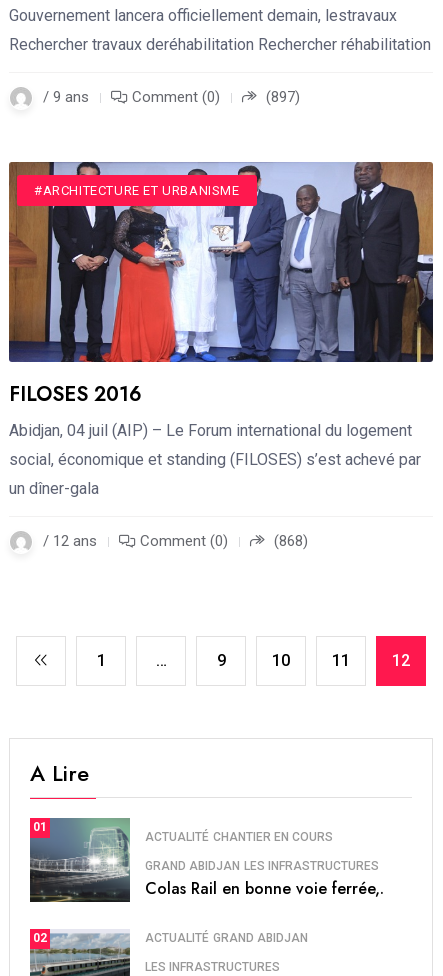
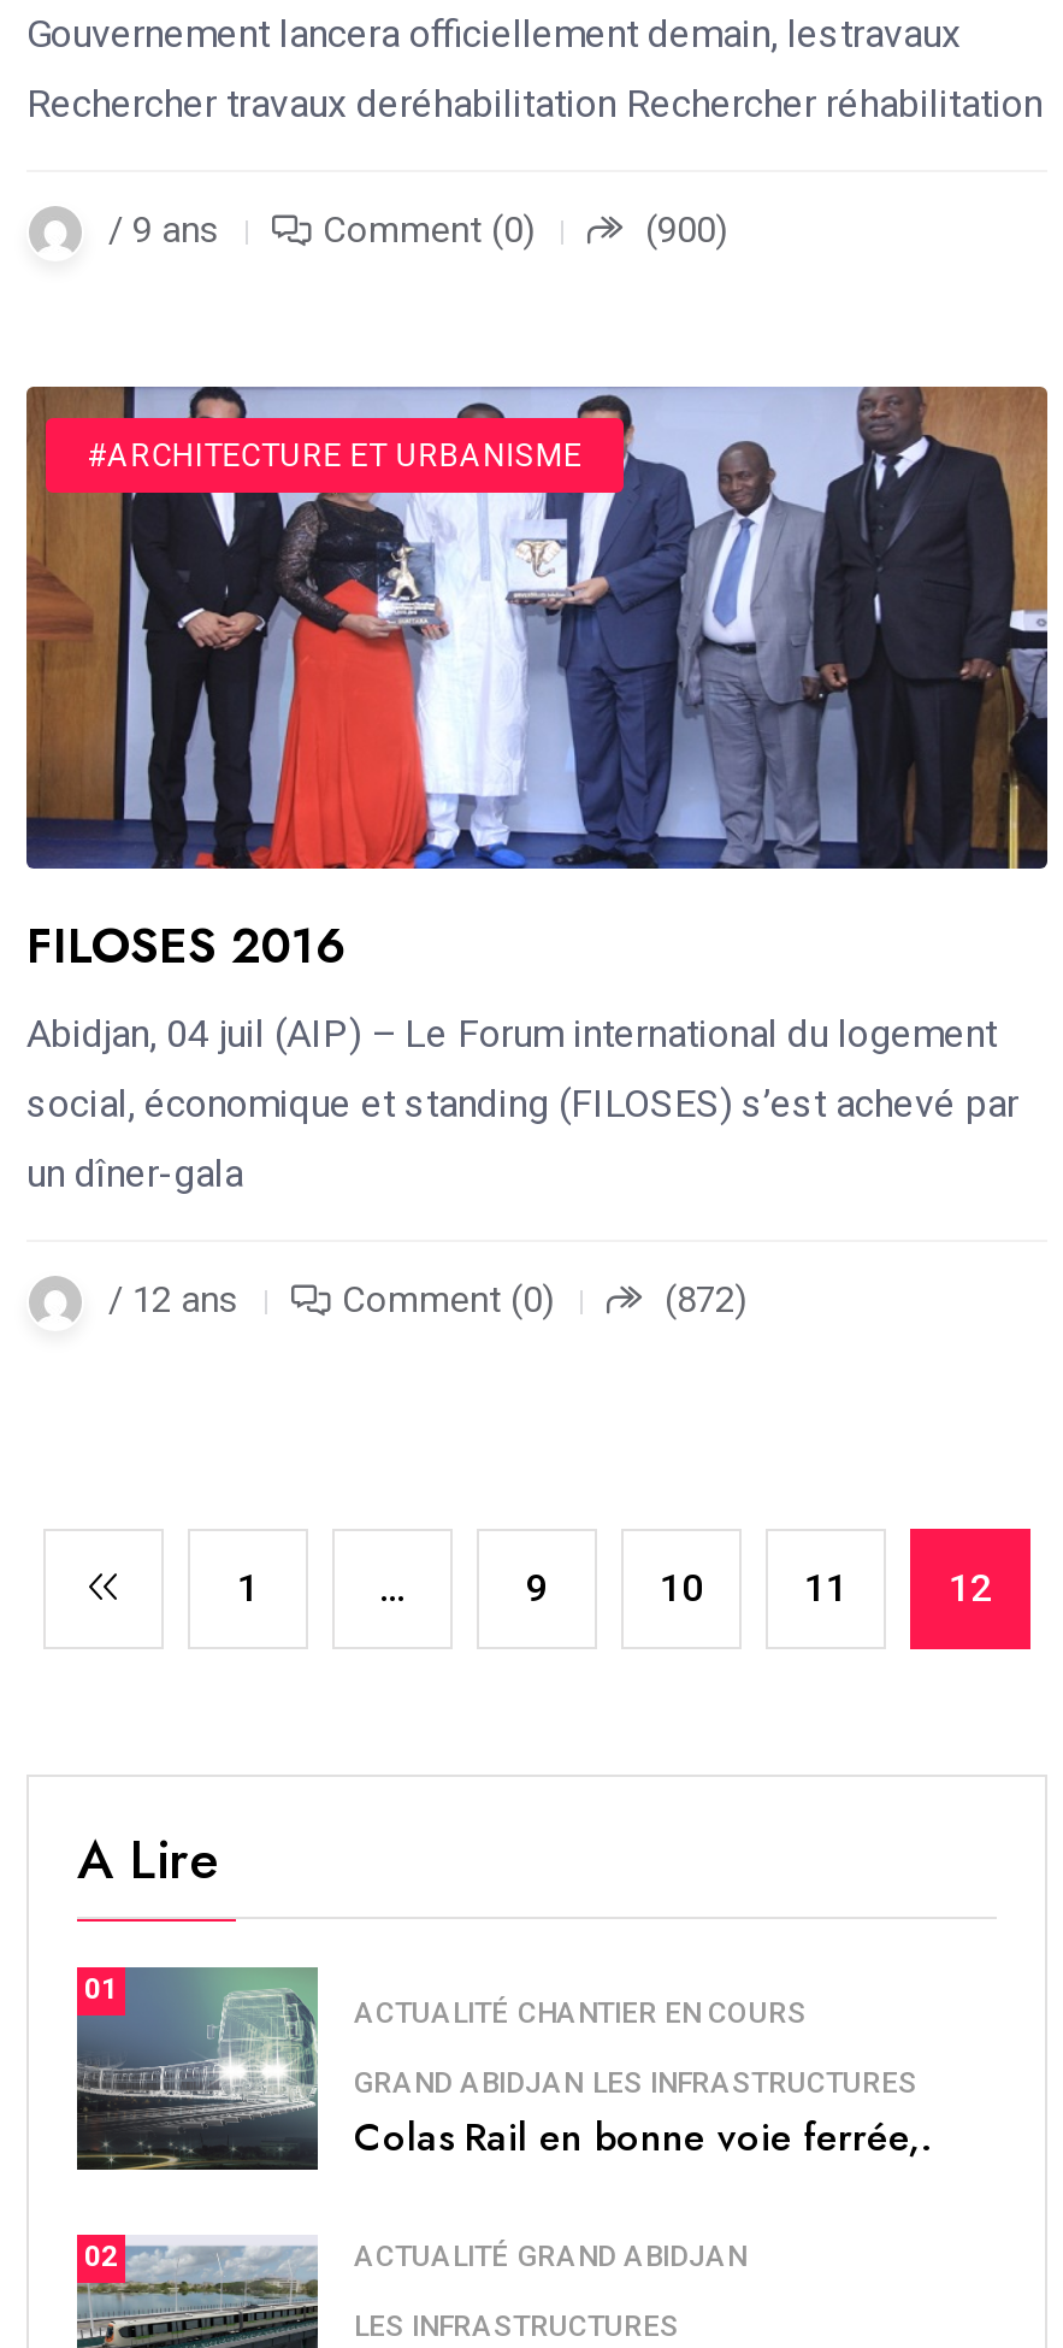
[262,88,300,106] (897) -> [636,208,727,252] (900)
[270,532,308,550] (868) -> [655,1278,746,1321] (872)

